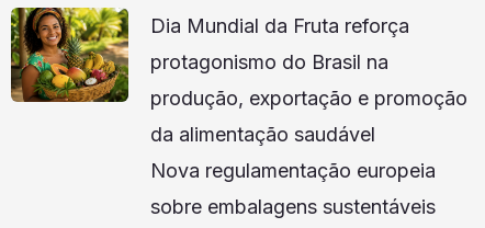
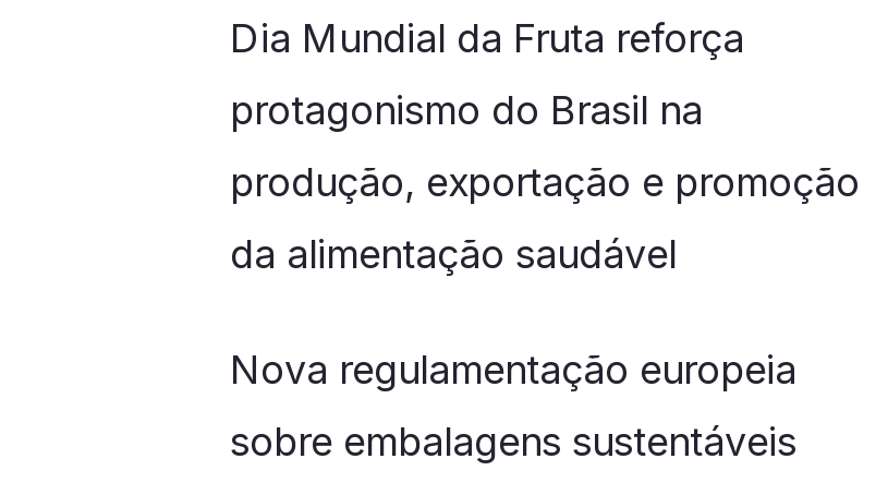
[10,7,122,103] [image] -> none

